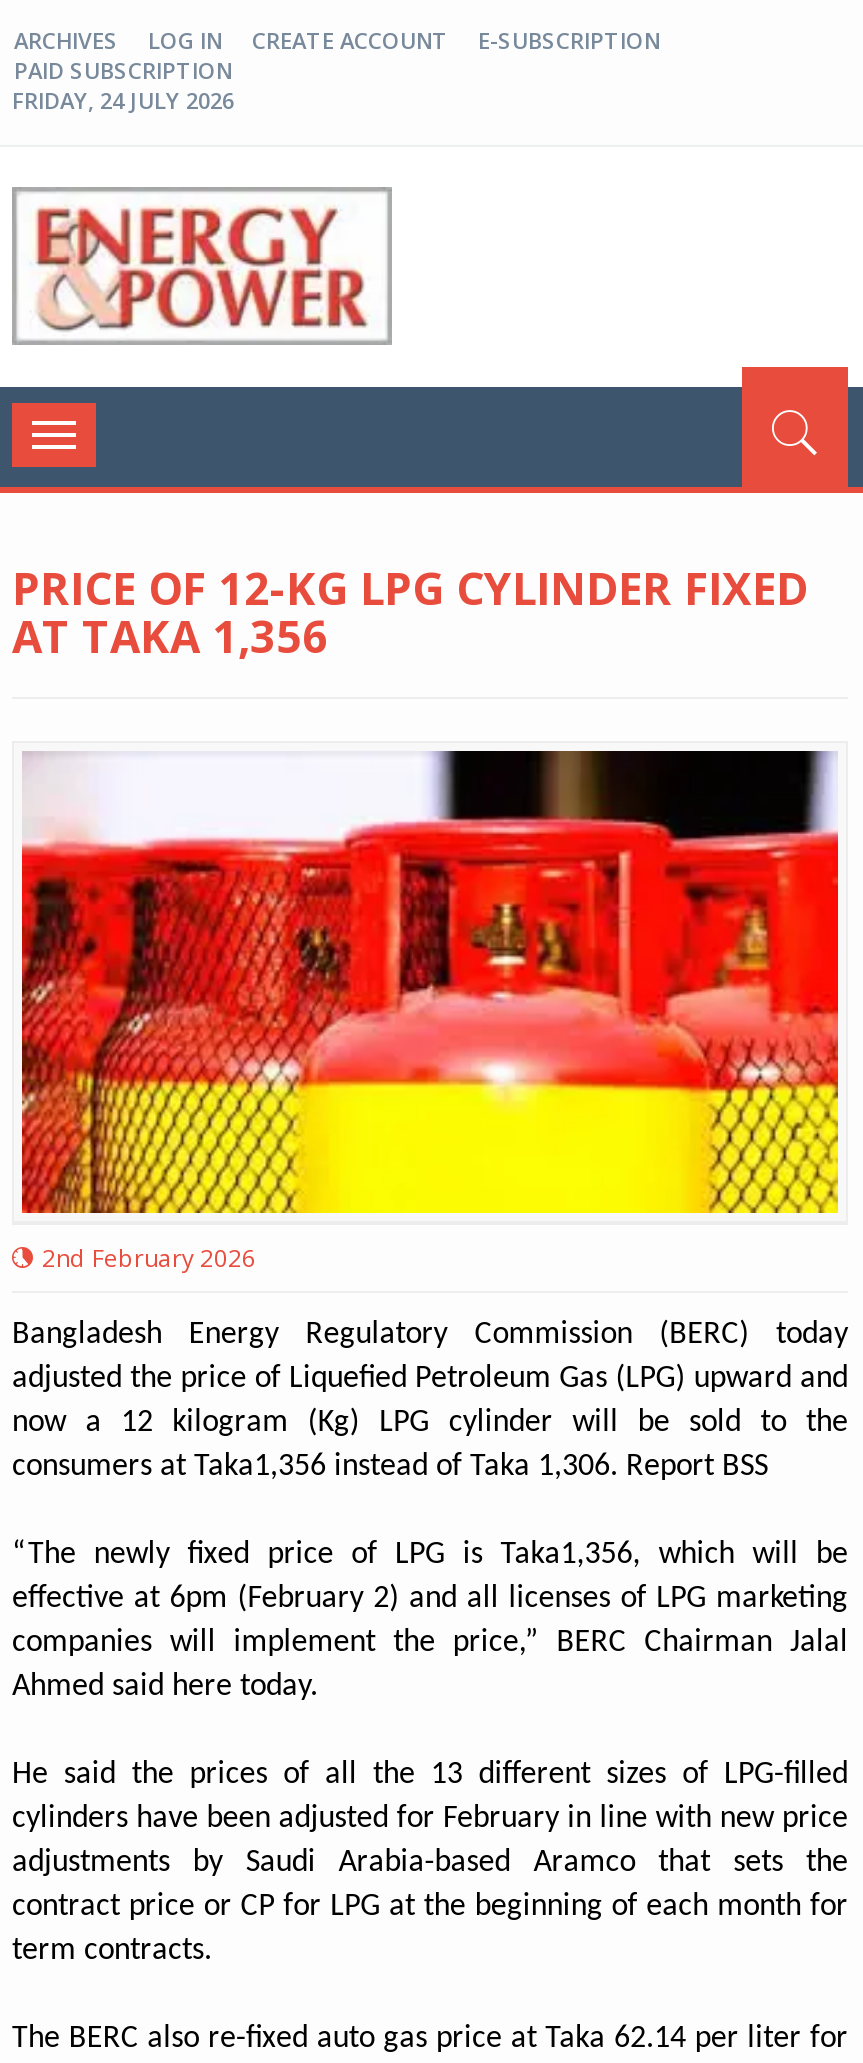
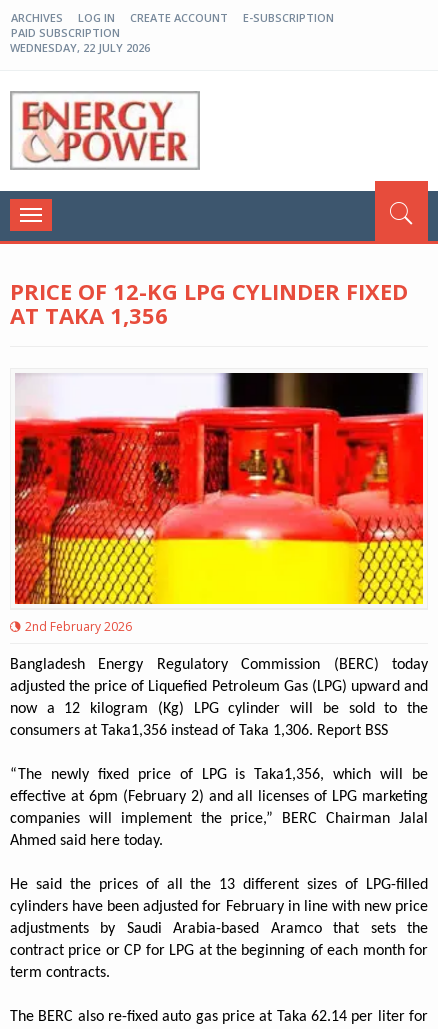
[12,85,234,115] FRIDAY, 24 JULY 2026 -> [10,40,150,55] WEDNESDAY, 22 JULY 2026

